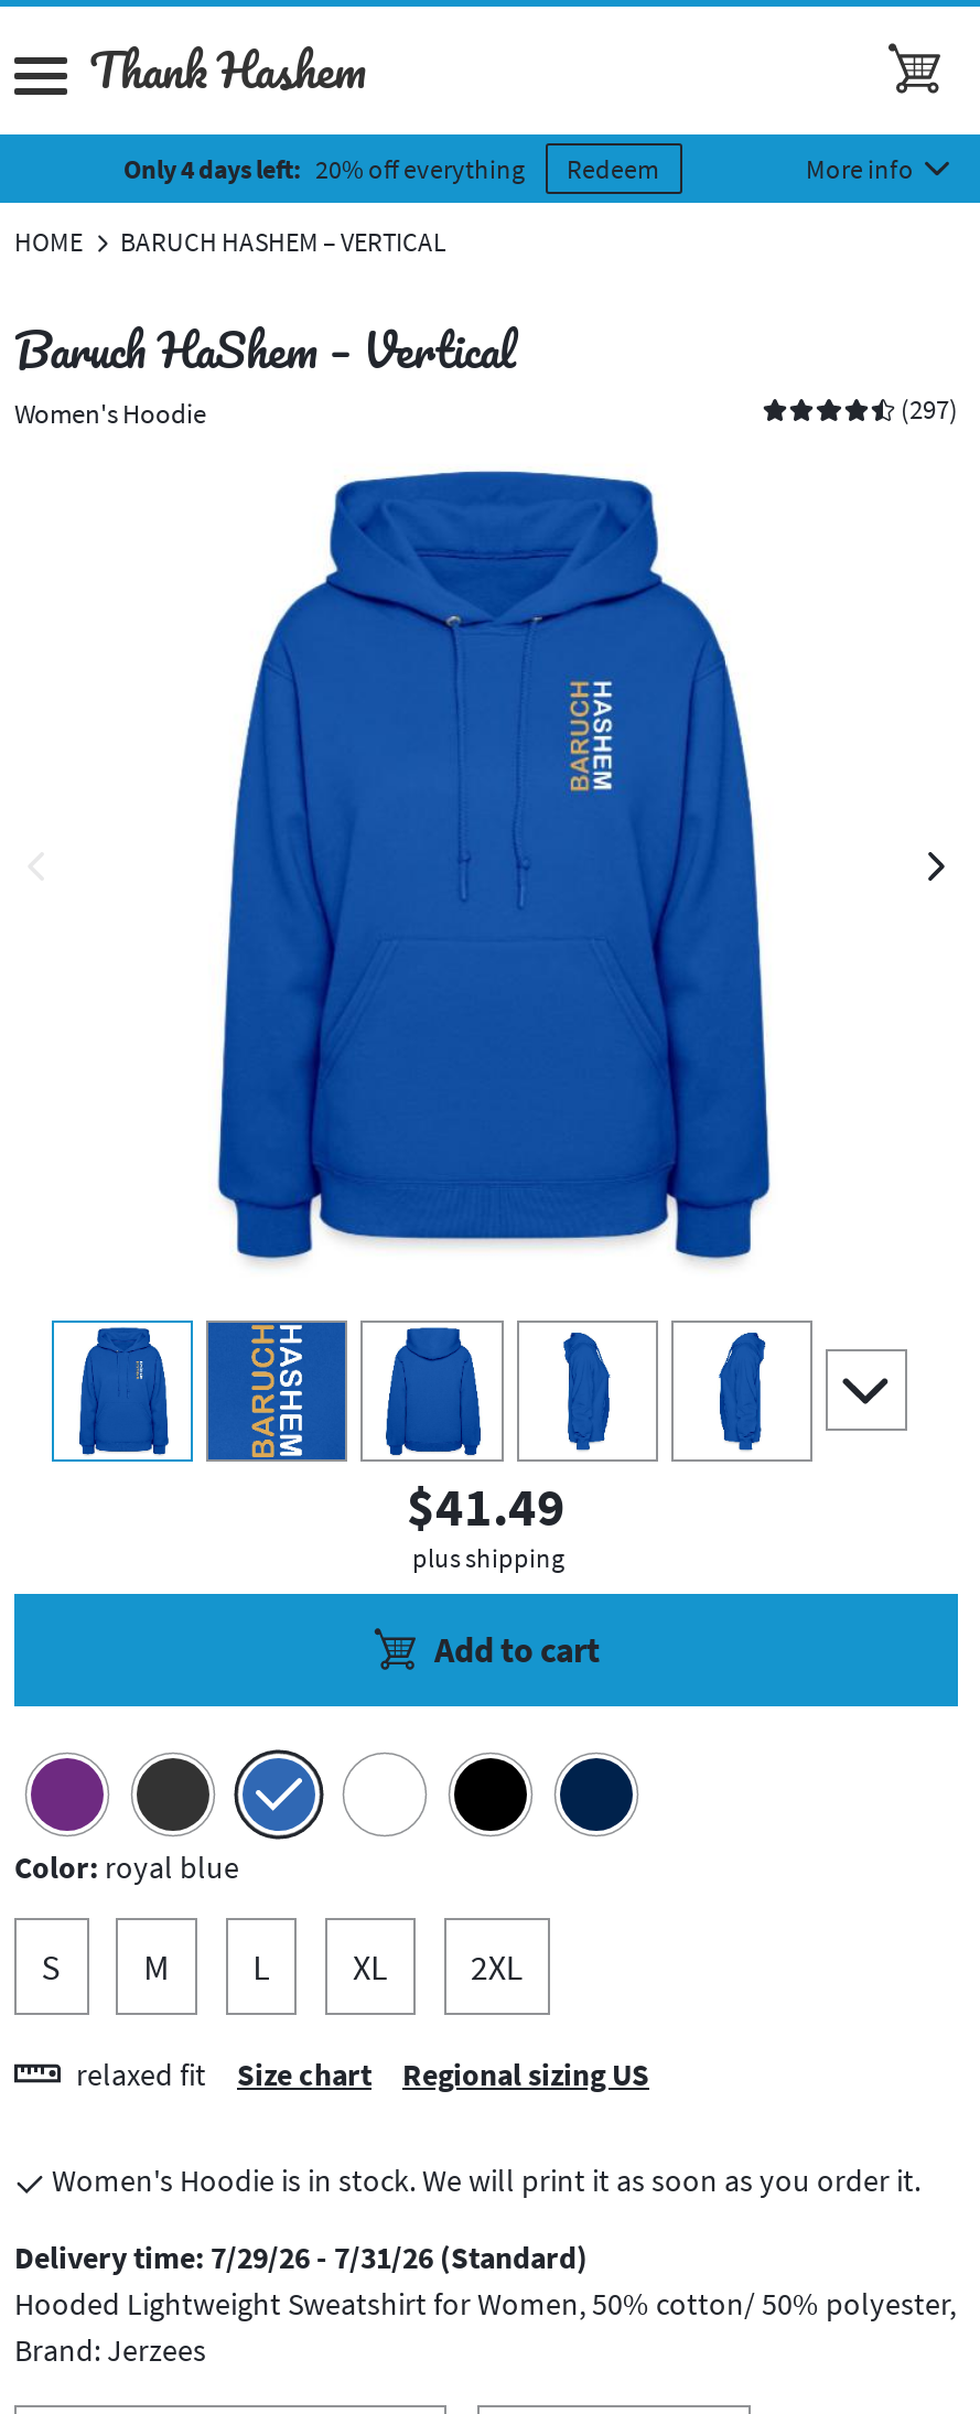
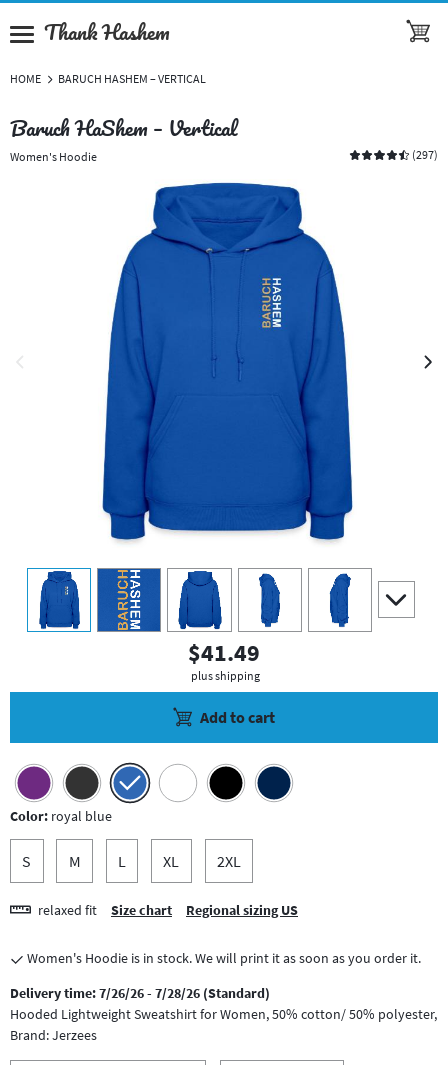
[123,152,914,186] Only 4 days left: 20% off everything | Redeem | More info -> none
[14,2238,588,2278] Delivery time: 7/29/26 - 7/31/26 (Standard) -> [10,984,270,1002] Delivery time: 7/26/26 - 7/28/26 (Standard)

